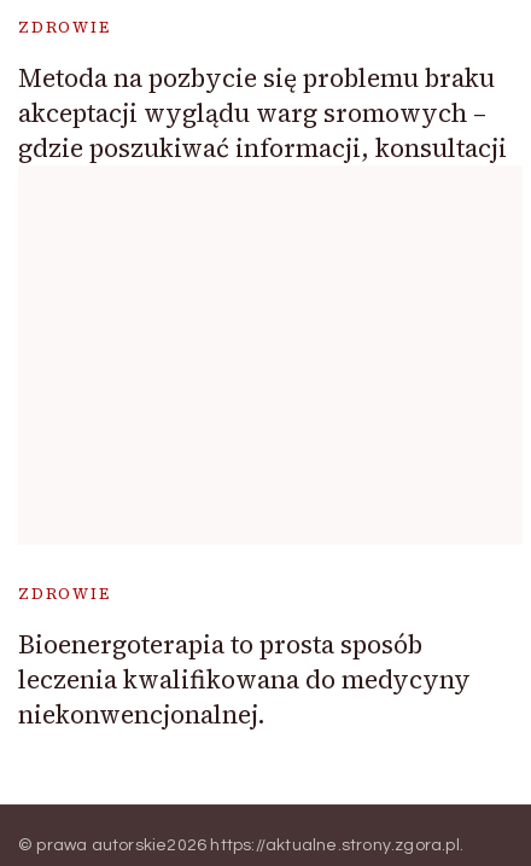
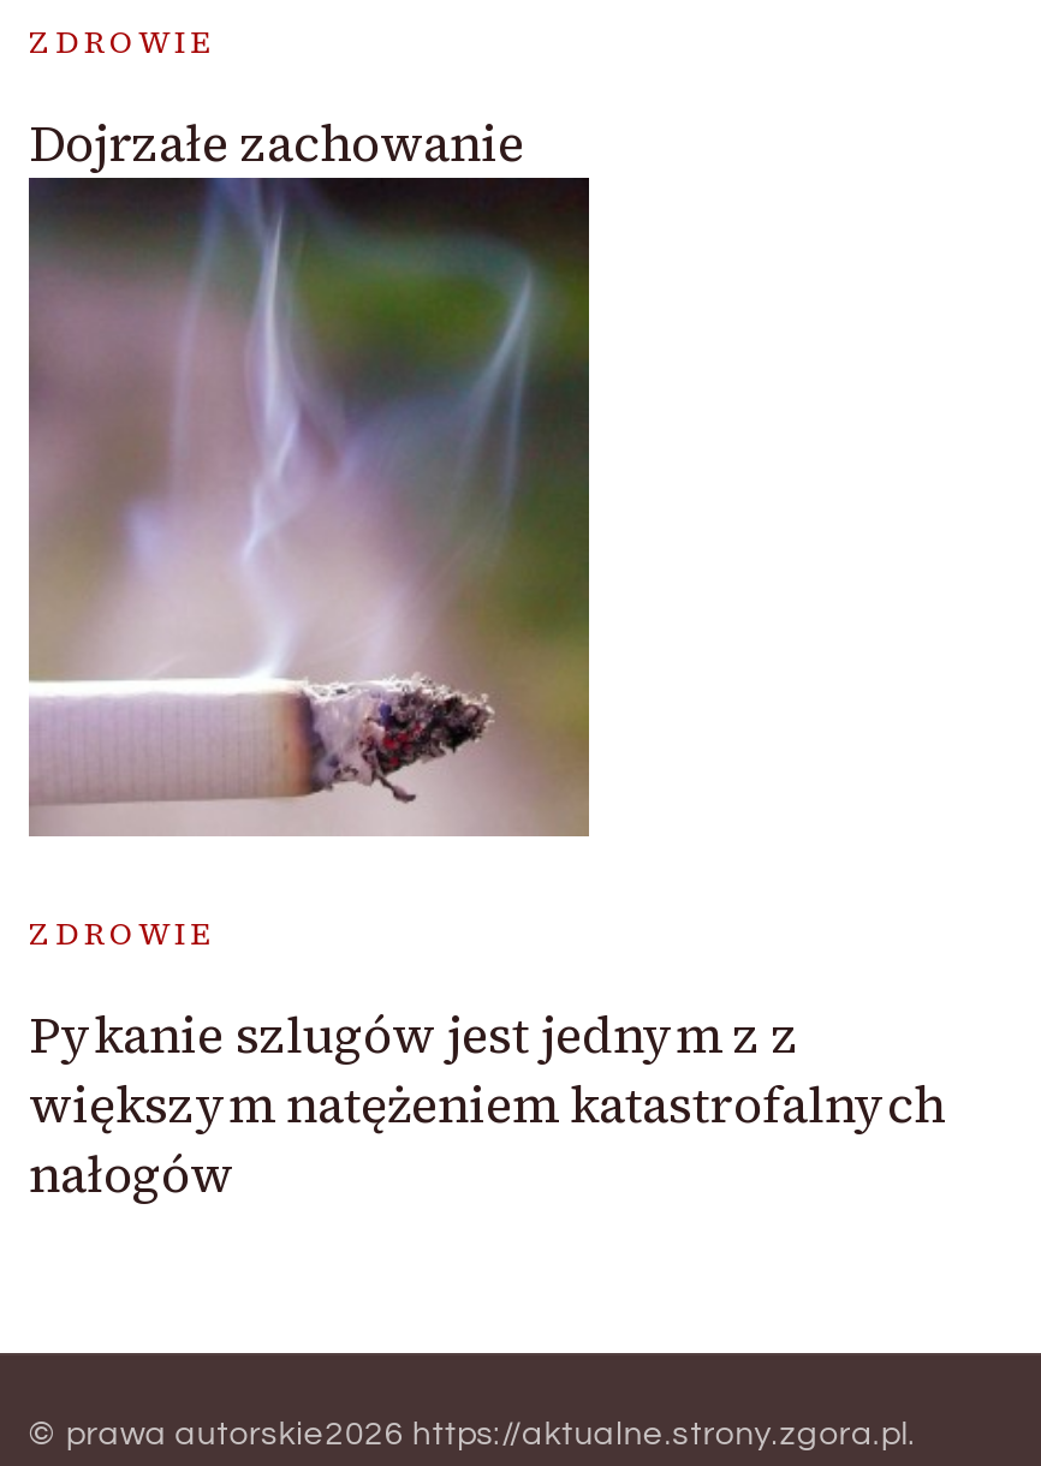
none -> [26,334,591,839] [image]
[18,61,507,166] Metoda na pozbycie się problemu braku | akceptacji wyglądu warg sromowych – | gdzie poszukiwać informacji, konsultacji -> [29,107,524,177] Dojrzałe zachowanie
[18,627,471,732] Bioenergoterapia to prosta sposób | leczenia kwalifikowana do medycyny | niekonwencjonalnej. -> [29,999,945,1208] Pykanie szlugów jest jednym z z | większym natężeniem katastrofalnych | nałogów

